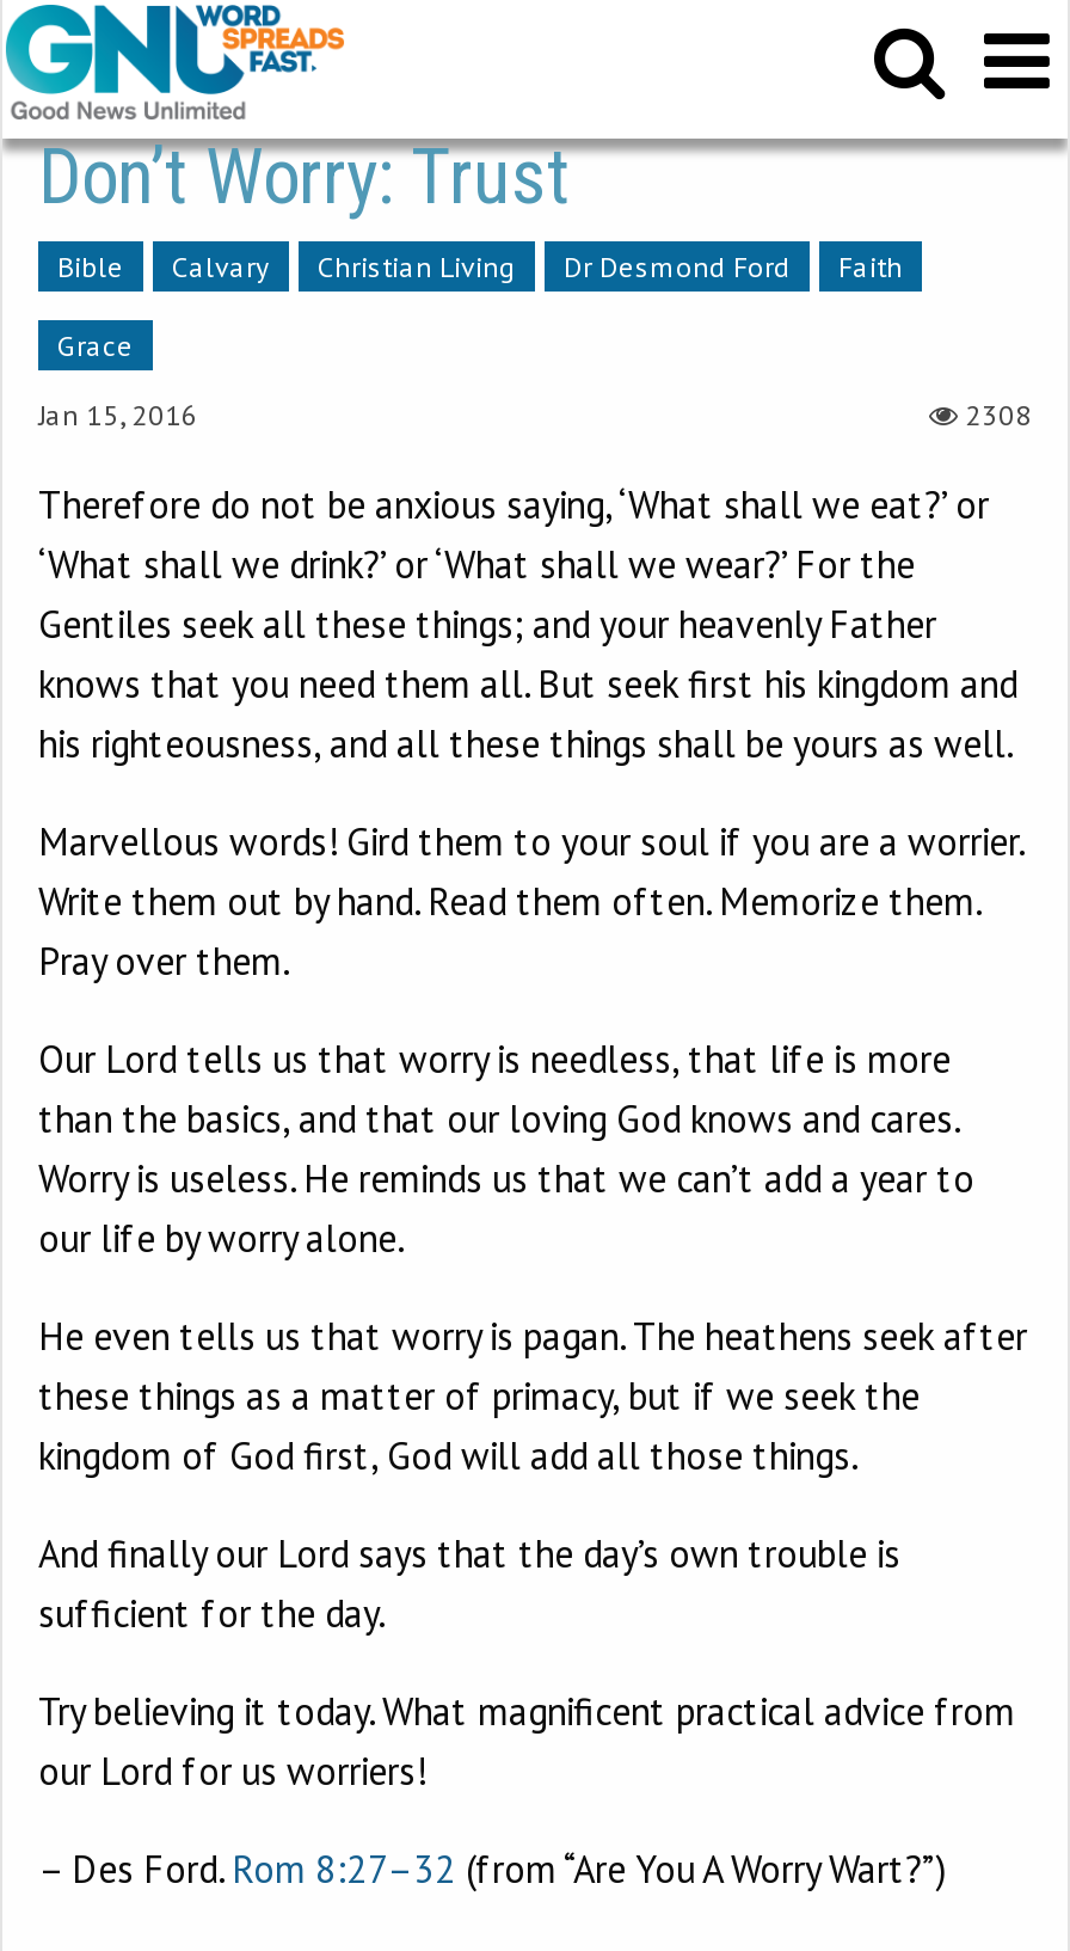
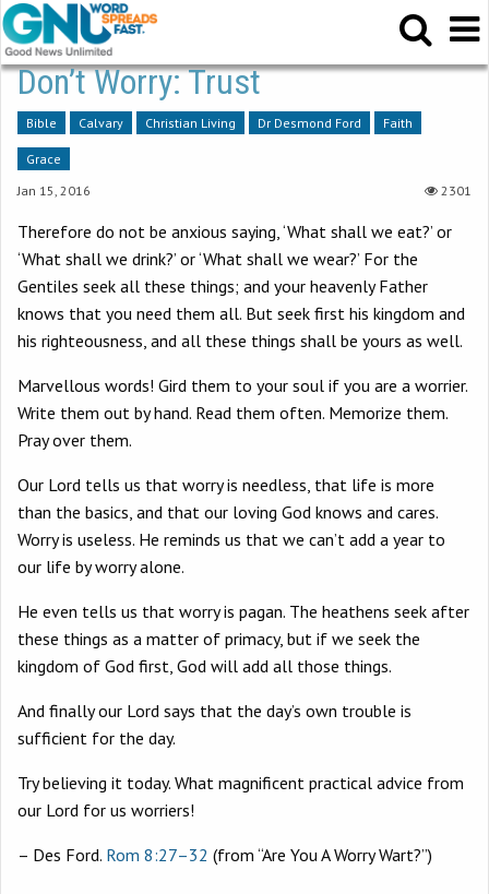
[958,397,1032,432] 2308 -> [438,182,472,199] 2301

